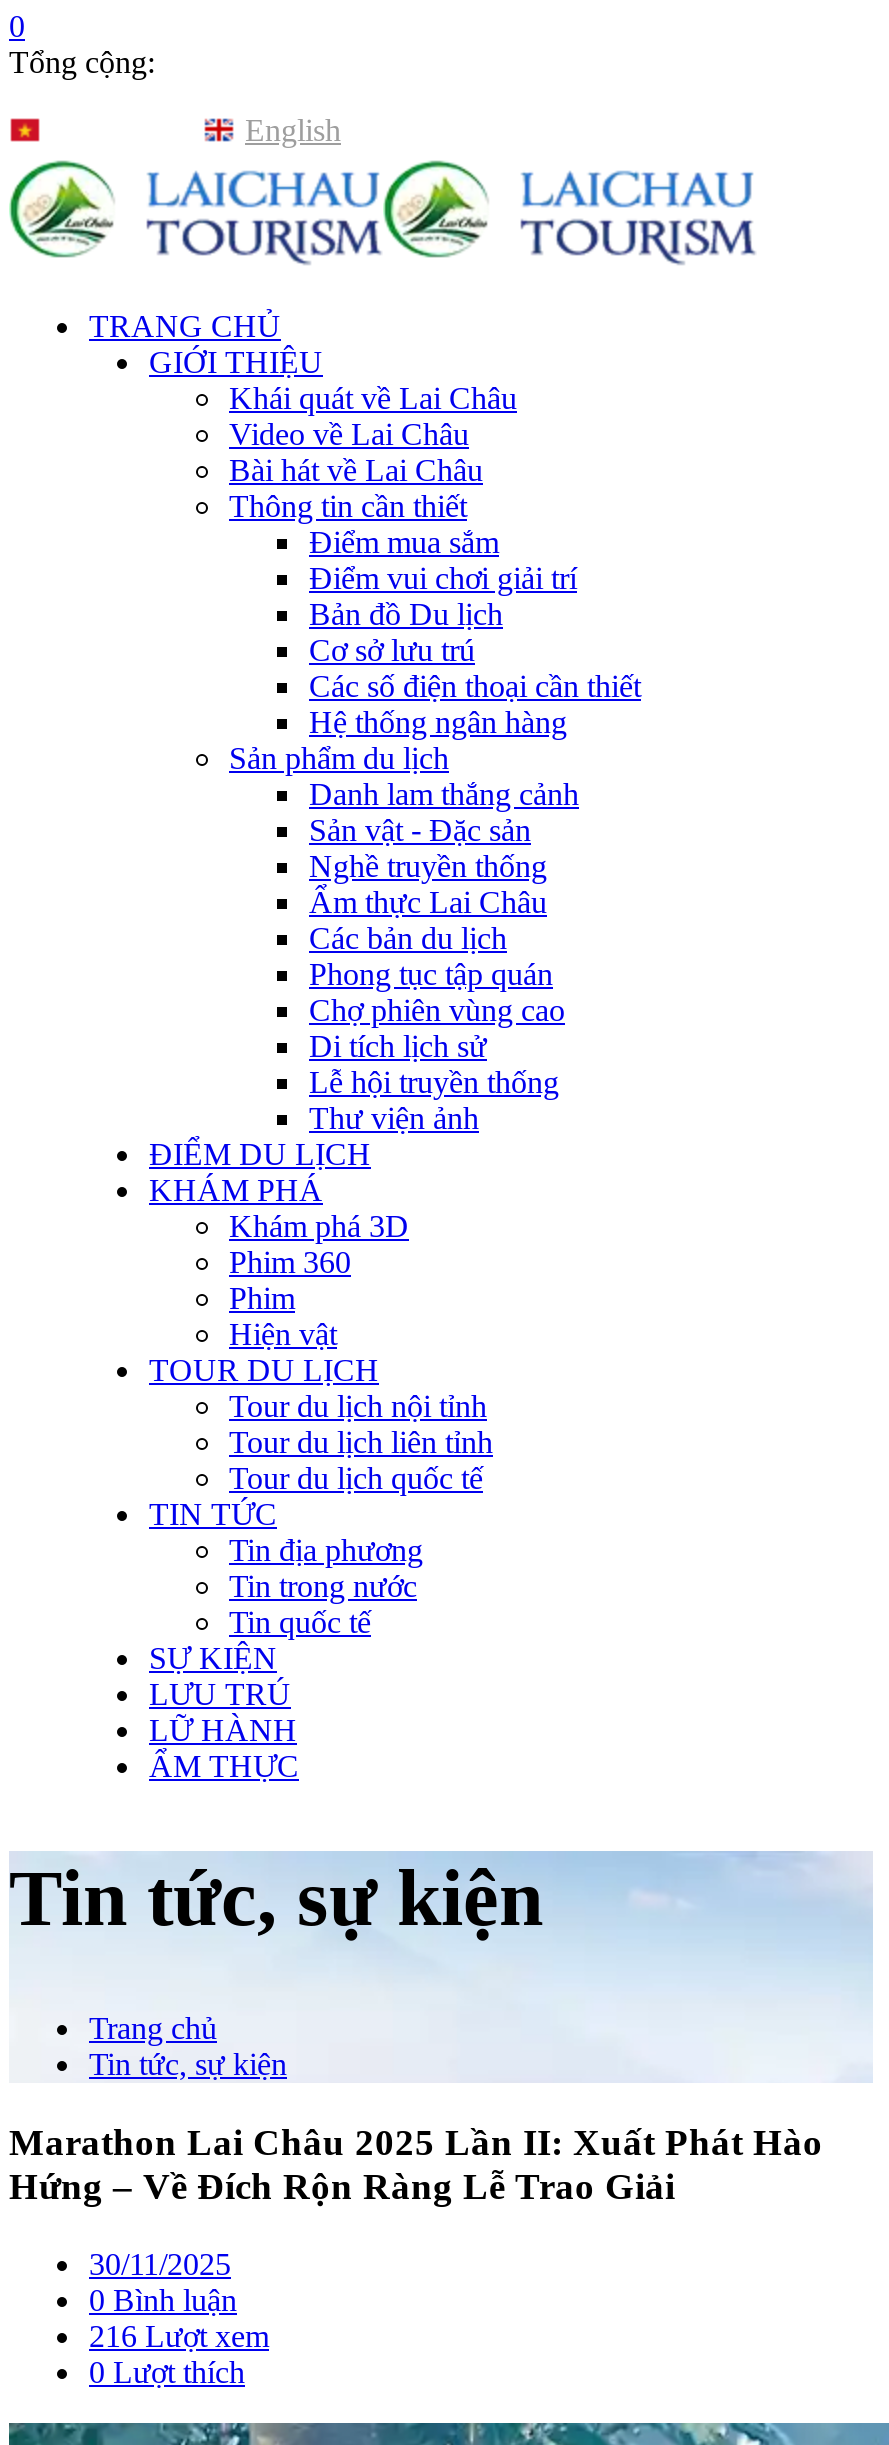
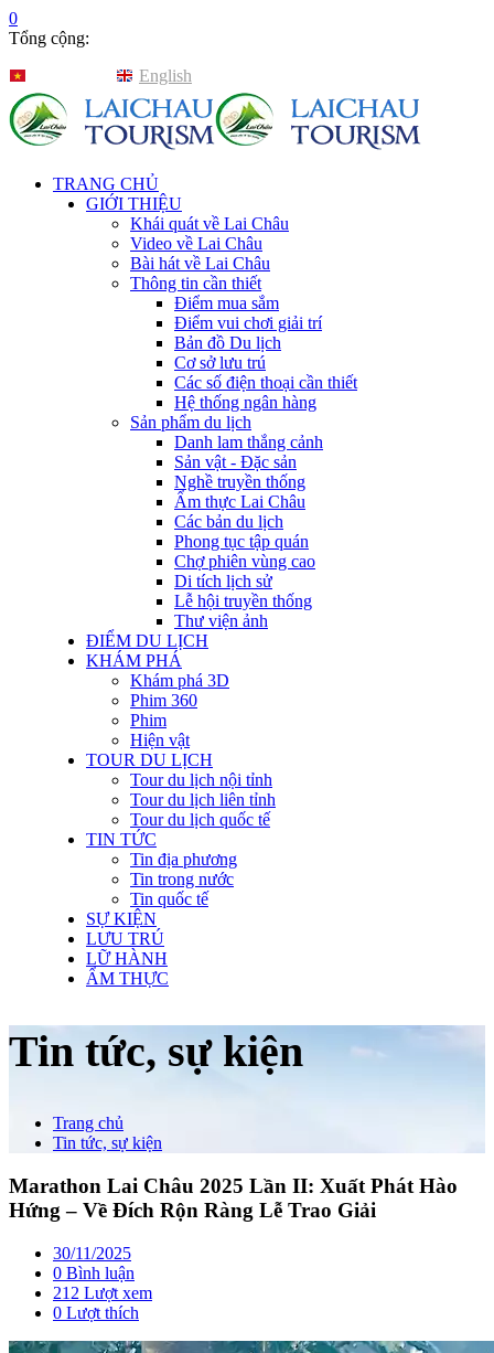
[89,2319,269,2353] 216 Lượt xem -> [53,1283,152,1302] 212 Lượt xem

